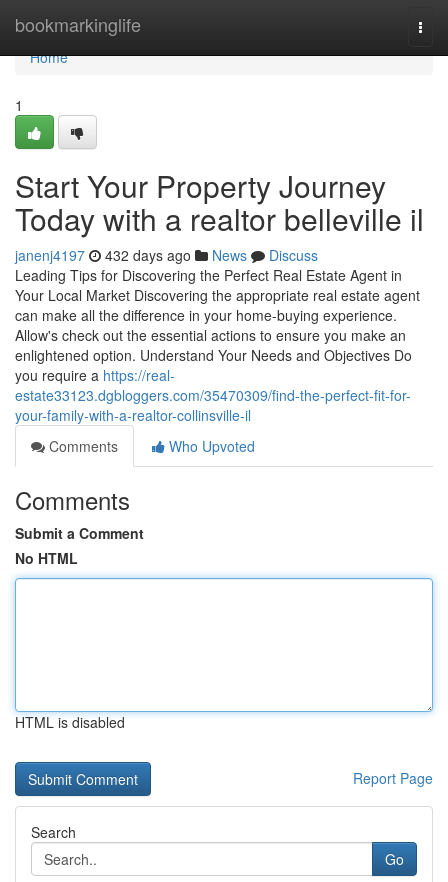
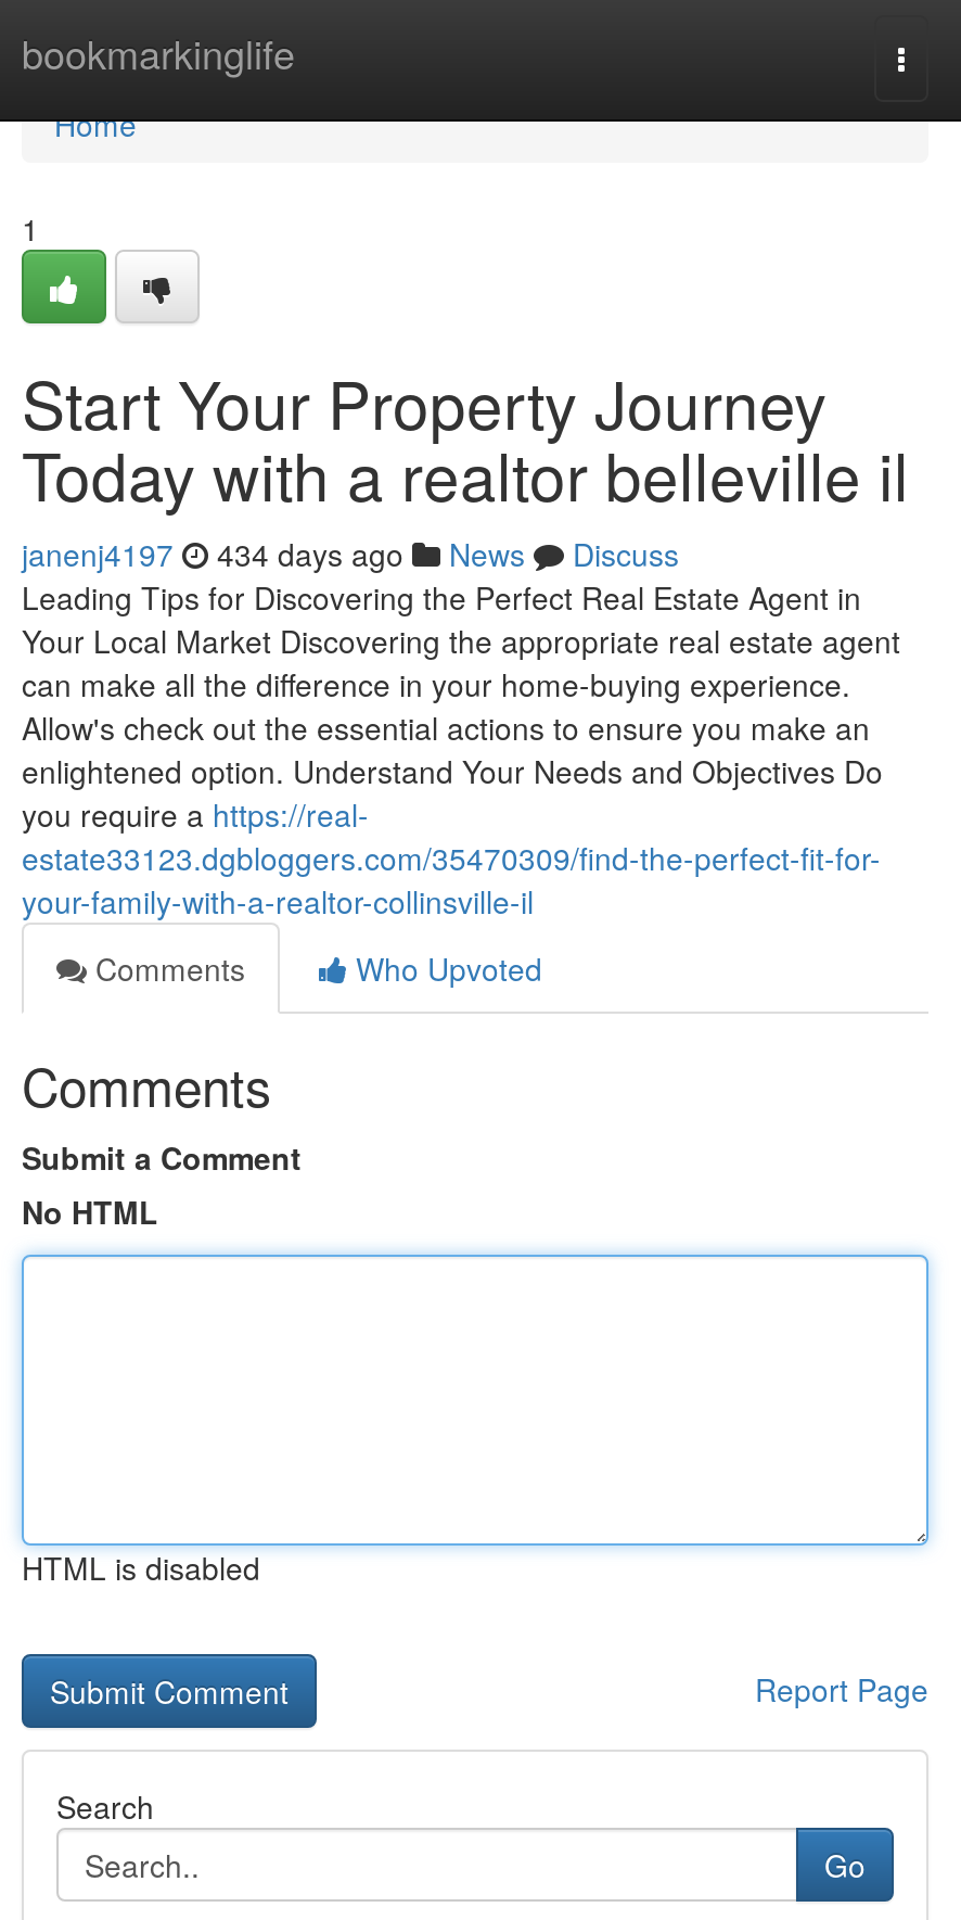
[15,245,318,265] janenj4197 432 days ago News Discuss -> [22,532,679,575] janenj4197 434 days ago News Discuss

